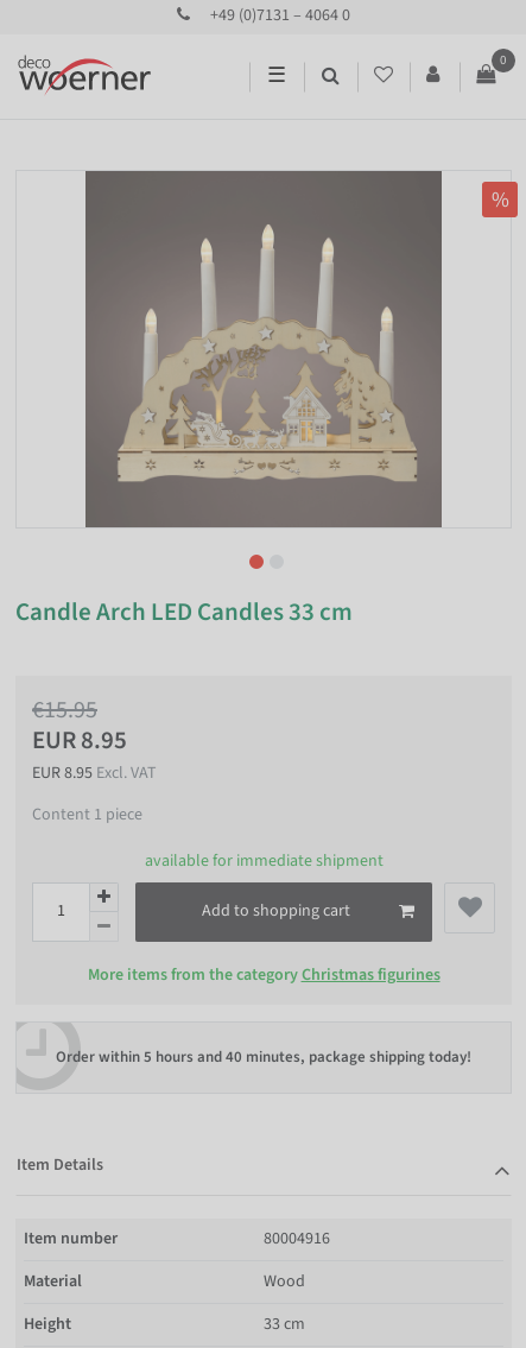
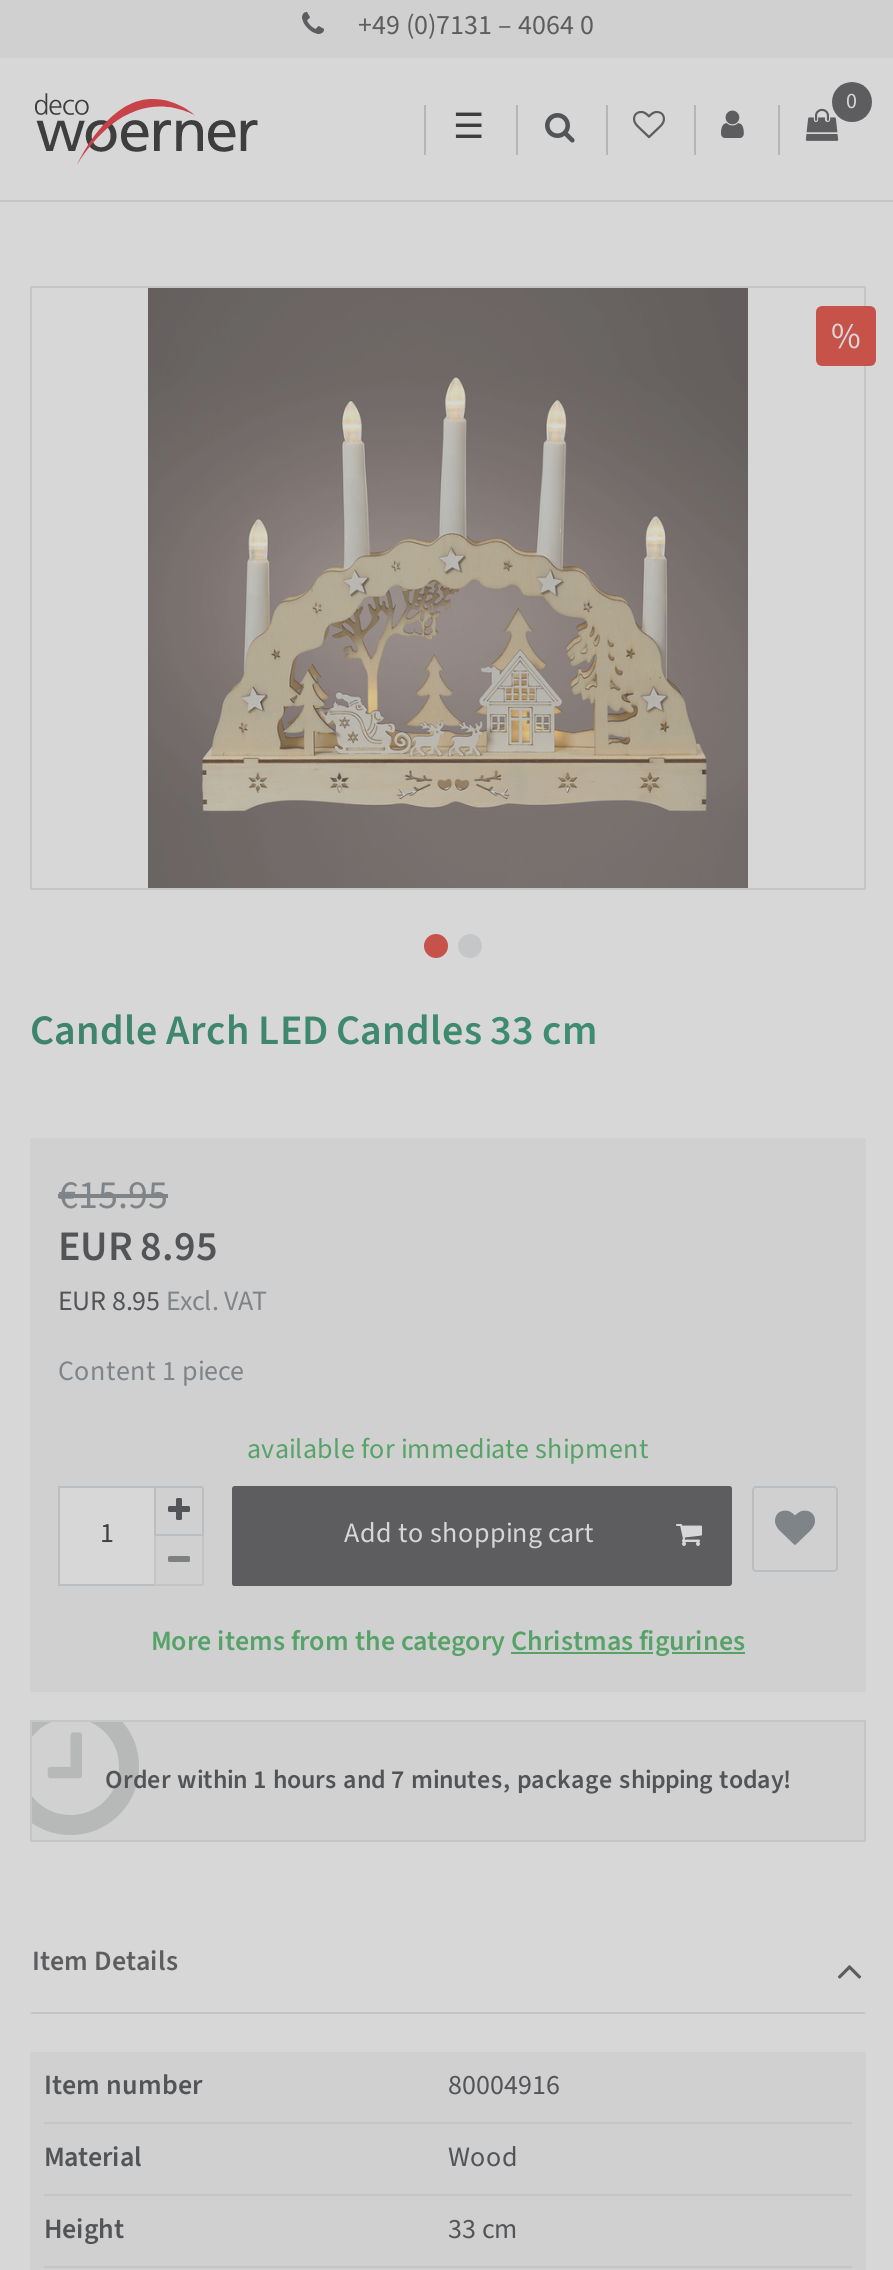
[56,1046,471,1068] Order within 5 hours and 40 minutes, package shipping today! -> [105,1762,791,1798] Order within 1 hours and 7 minutes, package shipping today!

